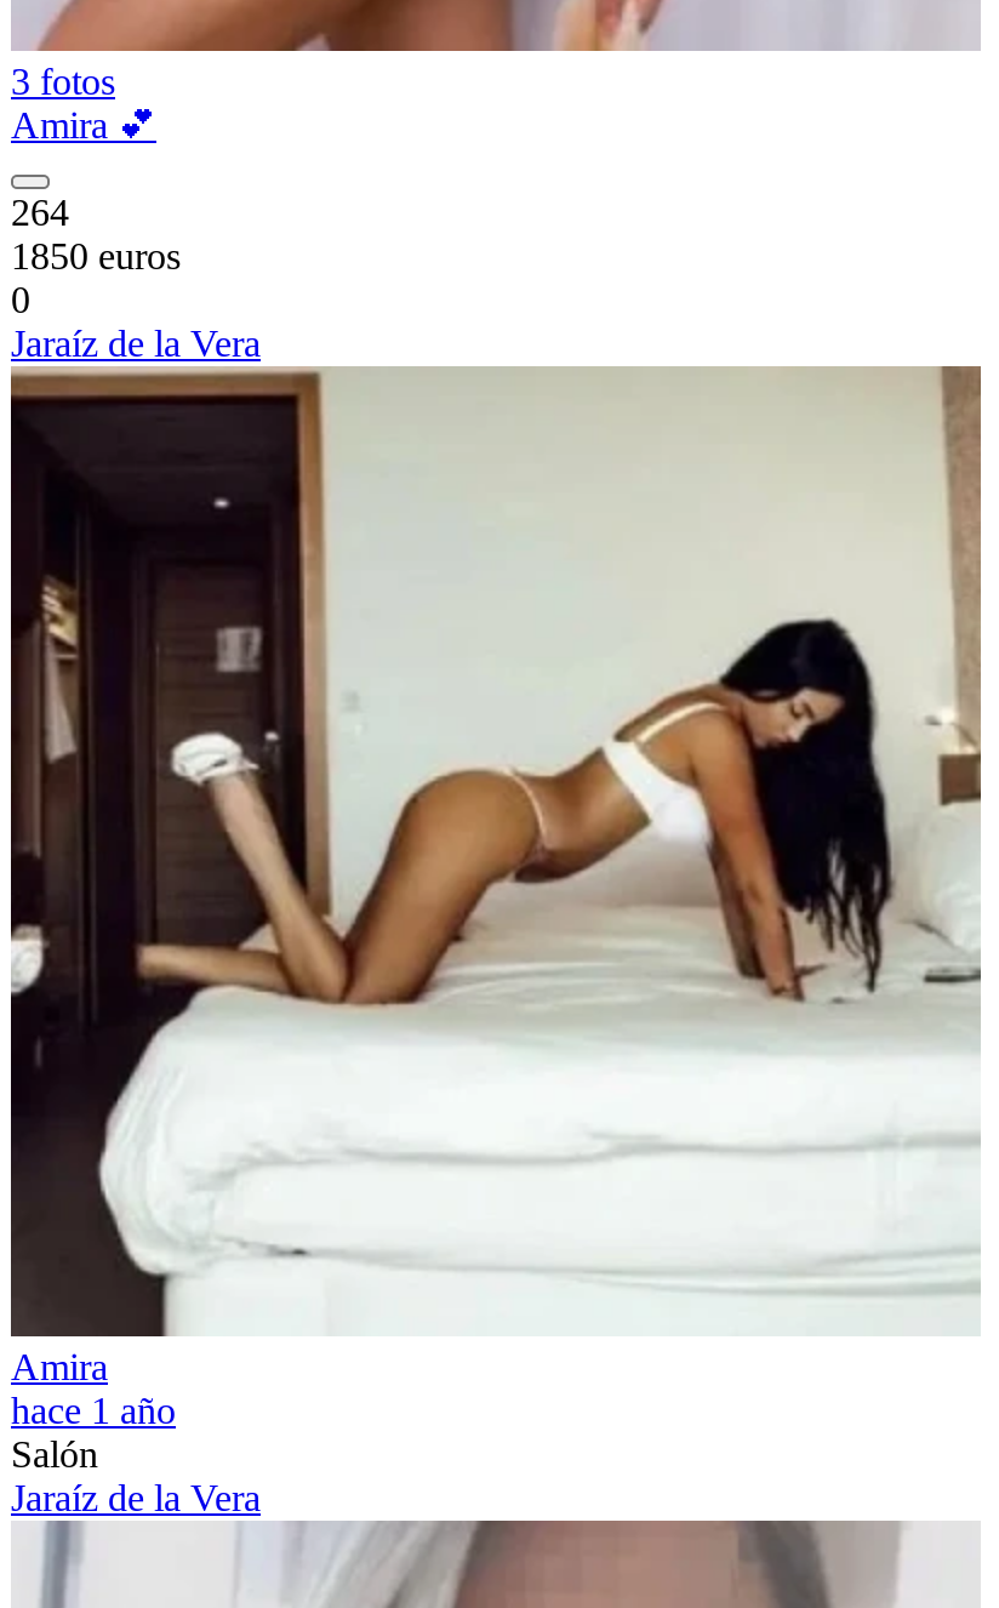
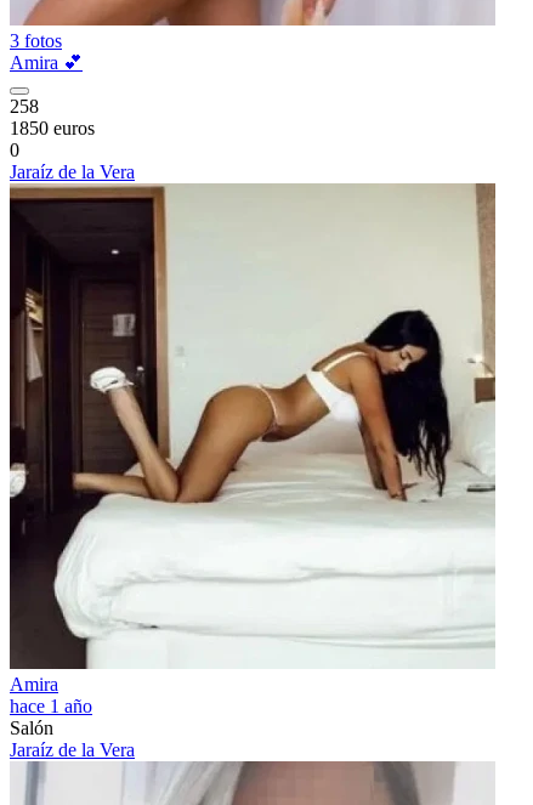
[11,192,69,233] 264 -> [10,96,39,117] 258

